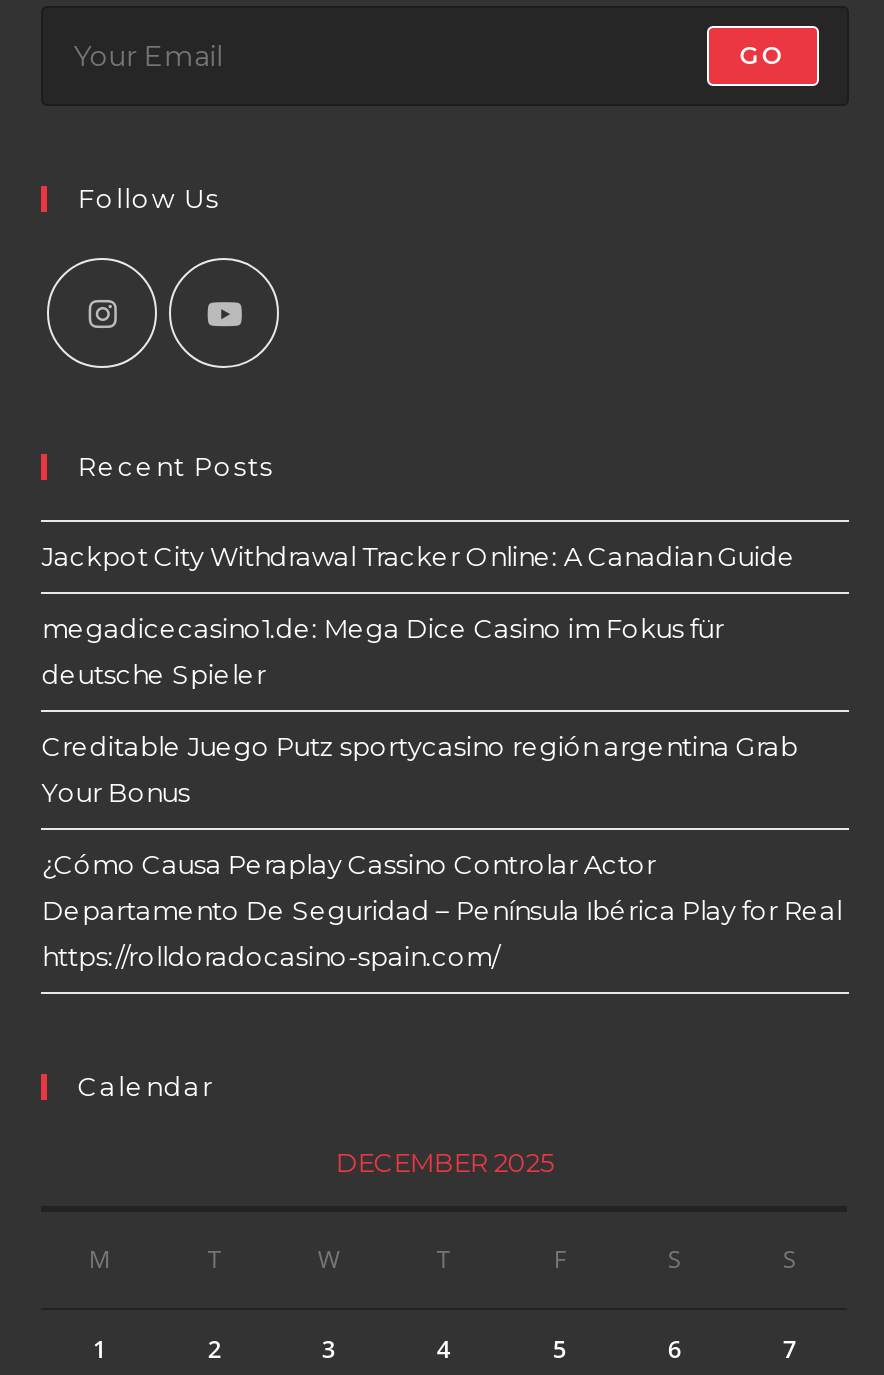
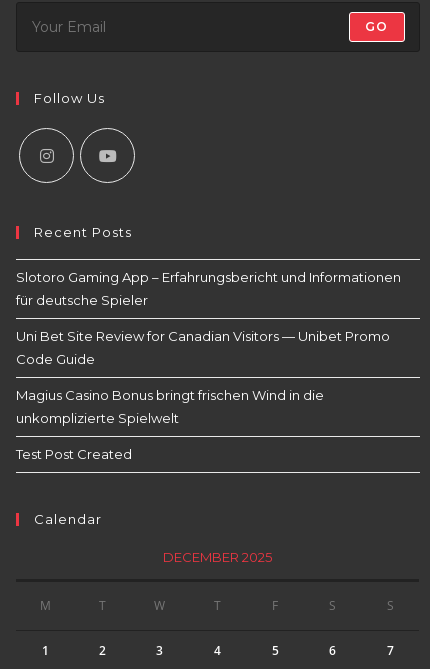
[42,540,796,572] Jackpot City Withdrawal Tracker Online: A Canadian Guide -> [16,269,401,308] Slotoro Gaming App – Erfahrungsbericht und Informationen | für deutsche Spieler
[42,612,724,690] megadicecasino1.de: Mega Dice Casino im Fokus für | deutsche Spieler -> [16,328,390,367] Uni Bet Site Review for Canadian Visitors — Unibet Promo | Code Guide
[42,730,798,808] Creditable Juego Putz sportycasino región argentina Grab | Your Bonus -> [16,387,324,426] Magius Casino Bonus bringt frischen Wind in die | unkomplizierte Spielwelt
[42,848,842,972] ¿Cómo Causa Peraplay Cassino Controlar Actor | Departamento De Seguridad – Península Ibérica Play for Real | https://rolldoradocasino-spain.com/ -> [16,446,132,462] Test Post Created

